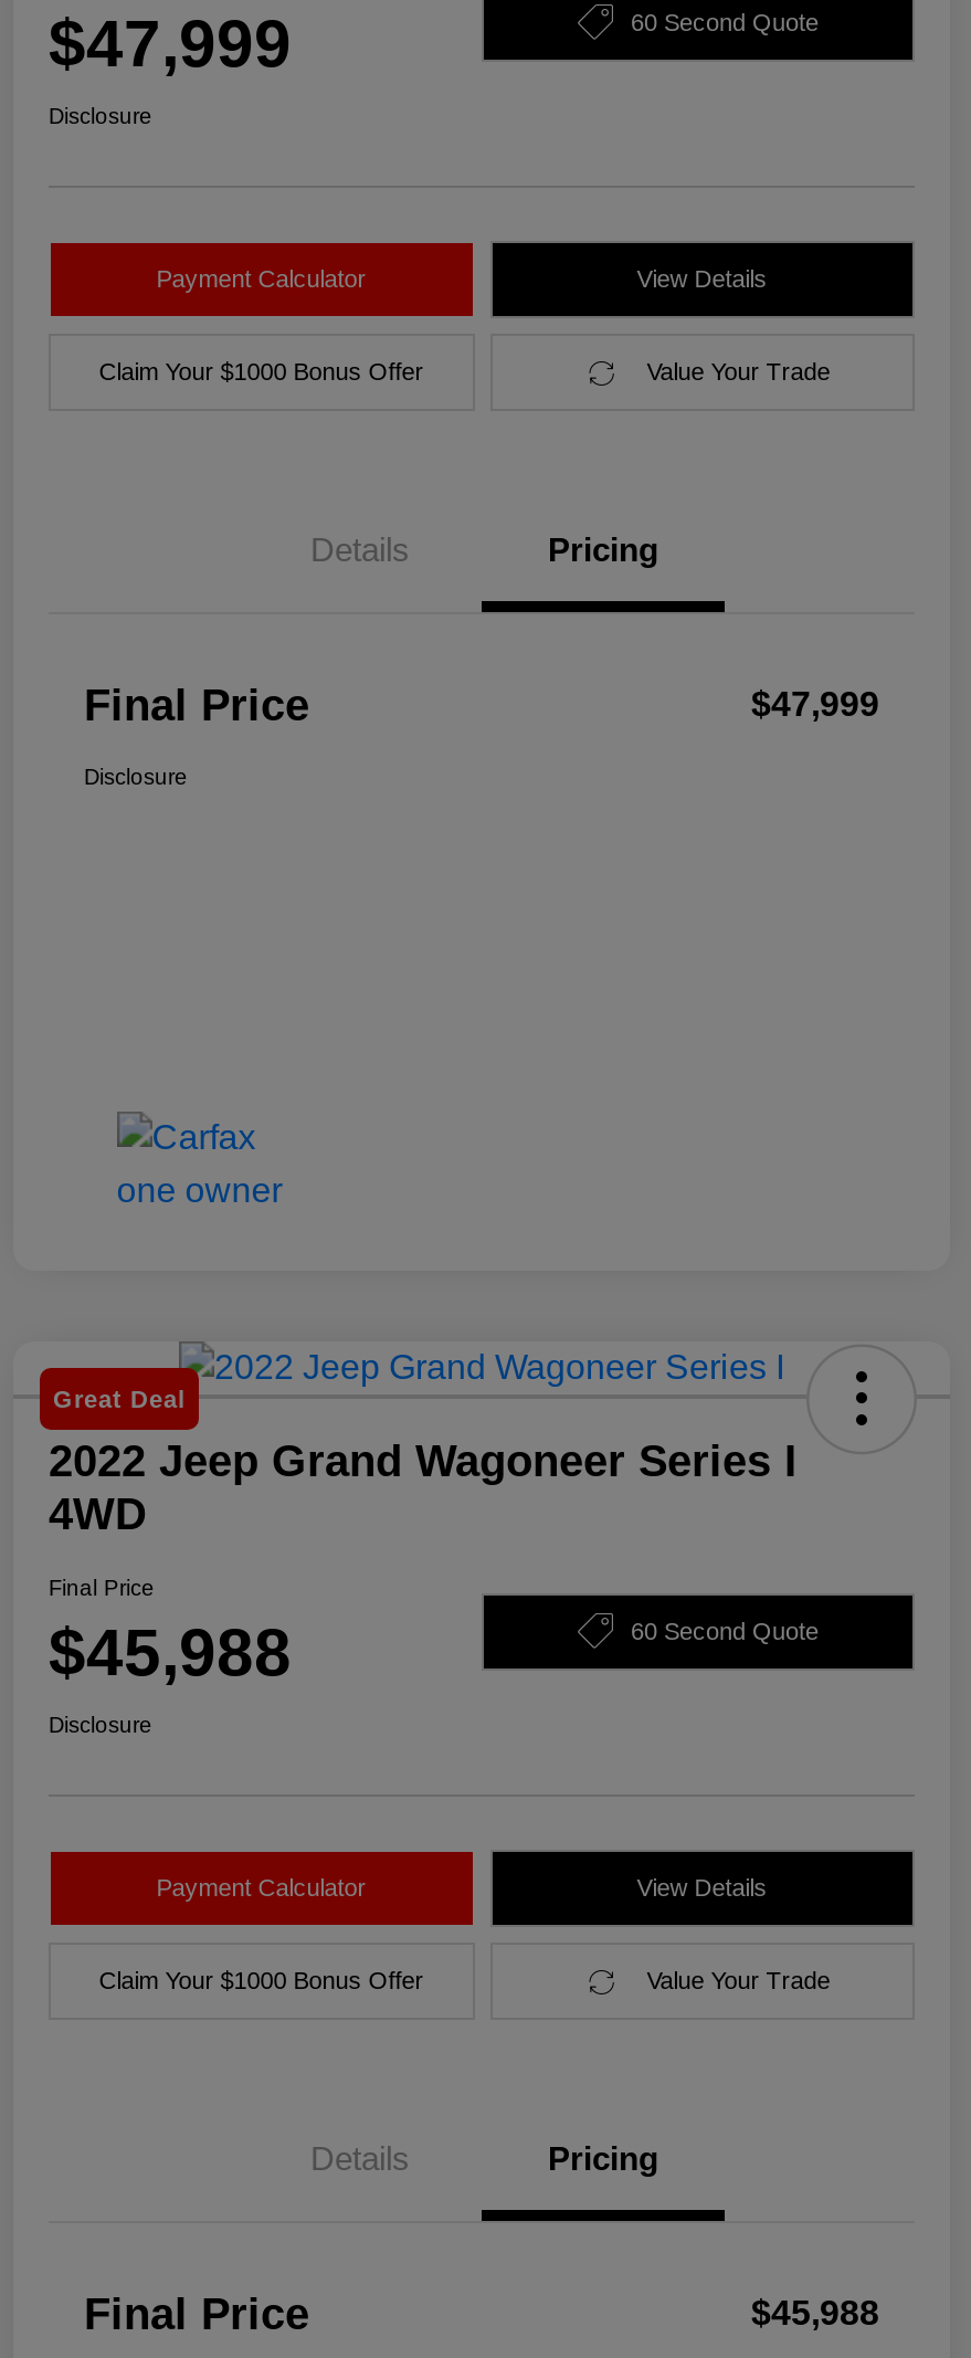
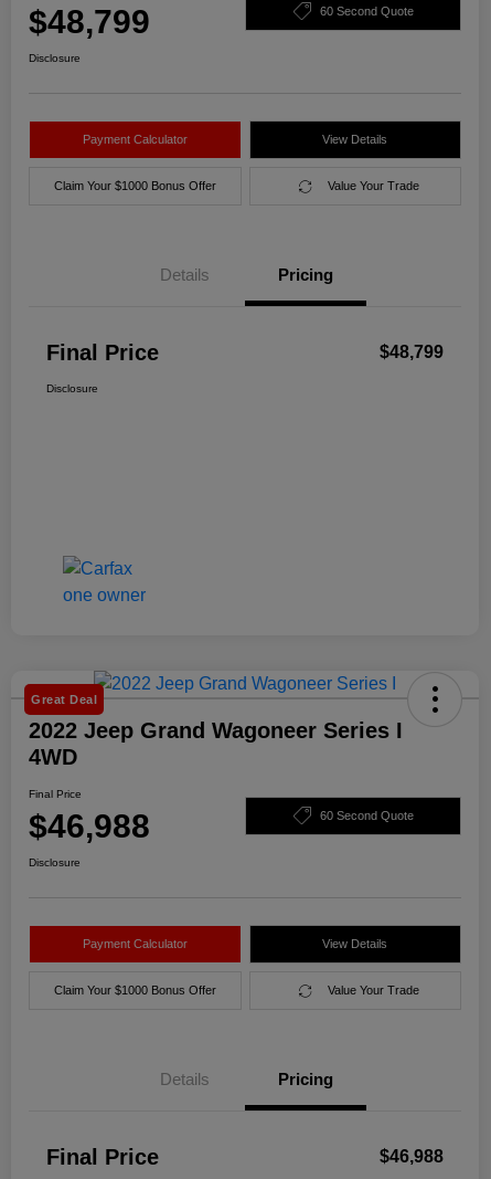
[49,7,292,80] $47,999 -> [29,4,150,40] $48,799
[751,686,879,723] $47,999 -> [380,343,444,362] $48,799
[49,1616,292,1689] $45,988 -> [29,808,150,844] $46,988
[751,2294,879,2332] $45,988 -> [380,1147,444,1166] $46,988

